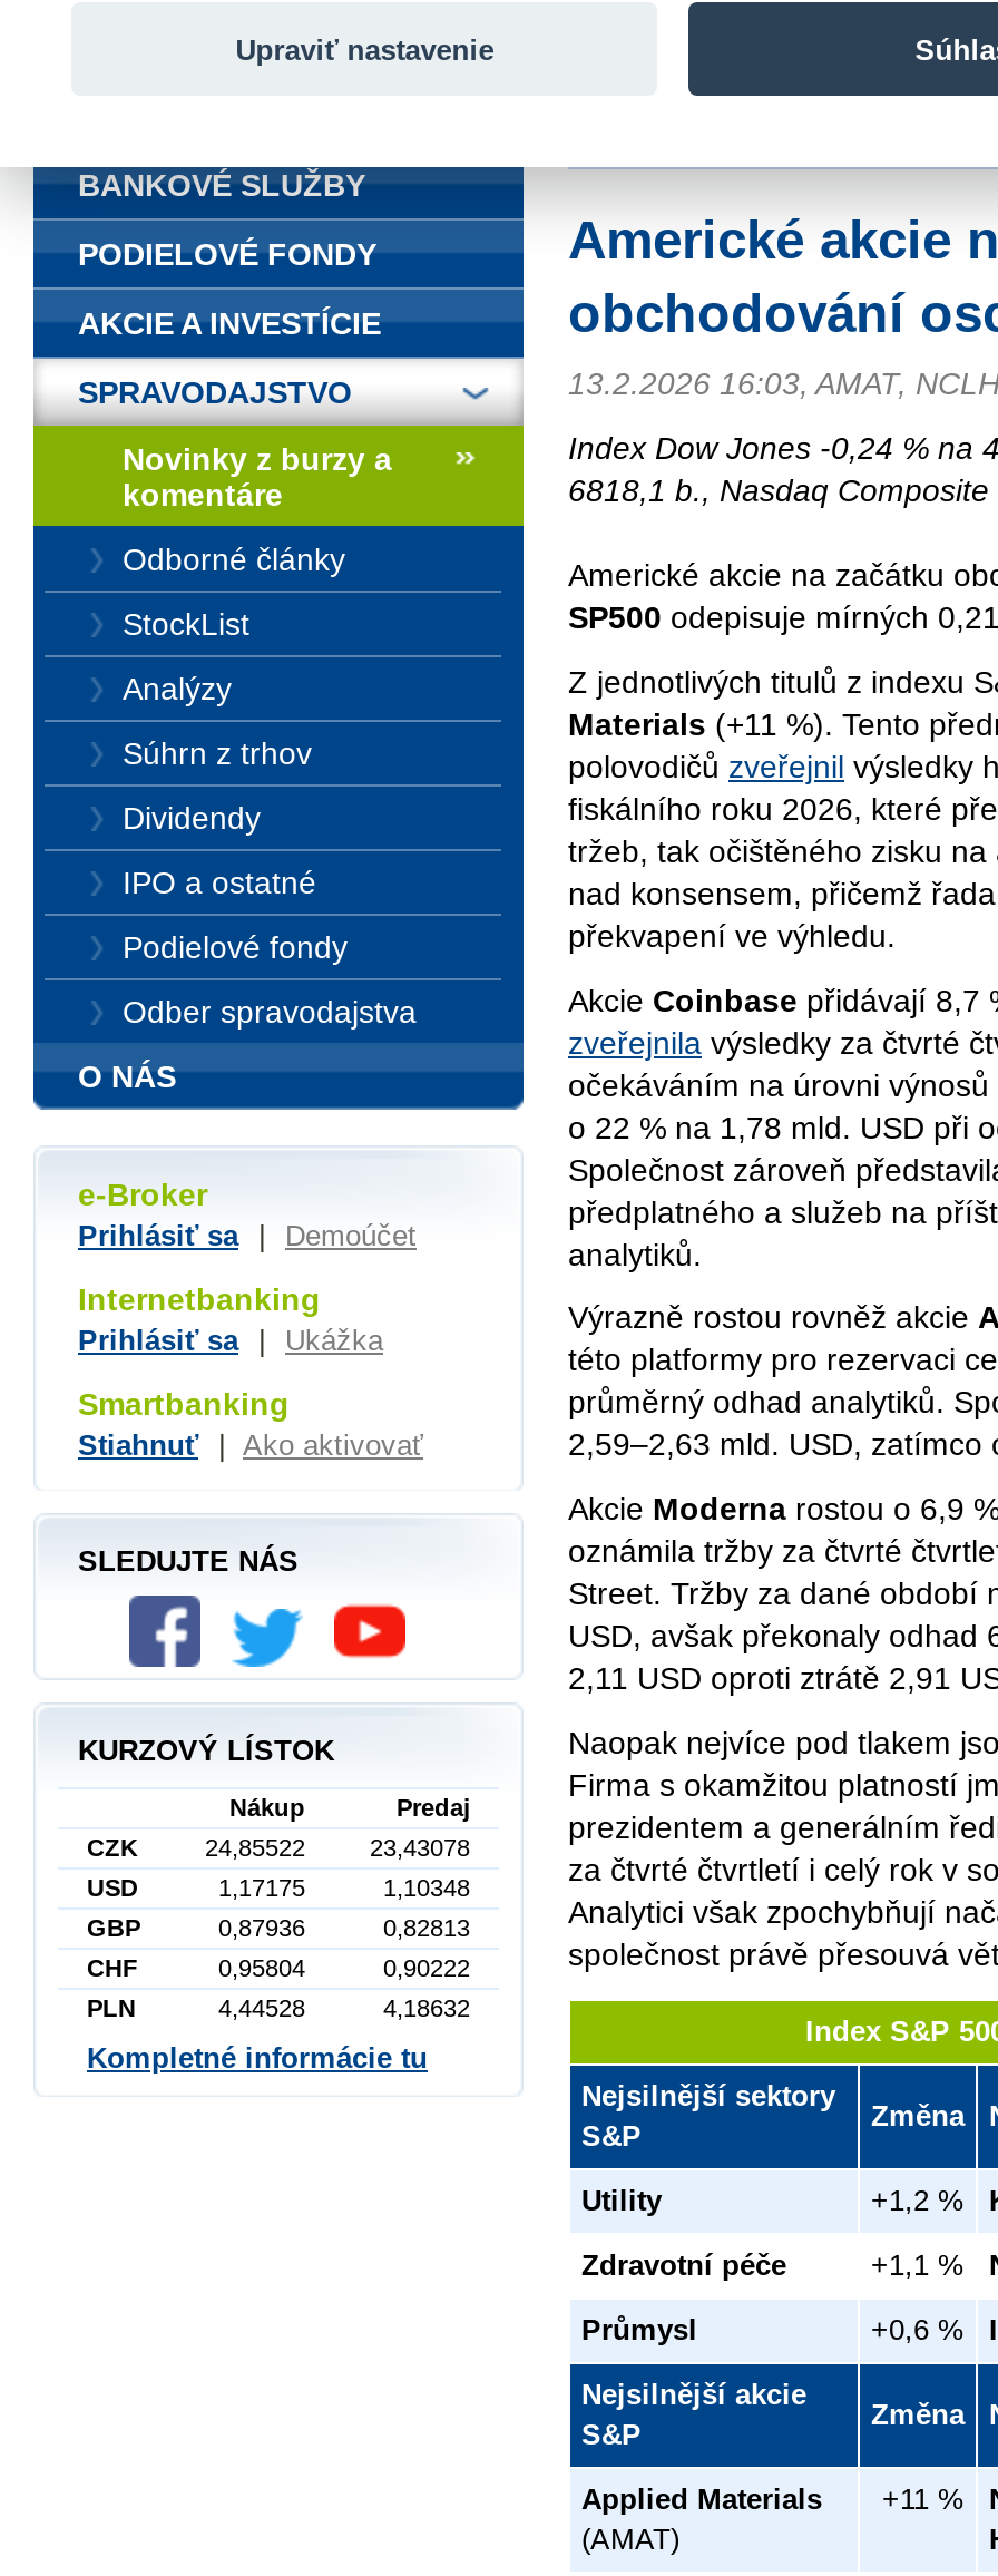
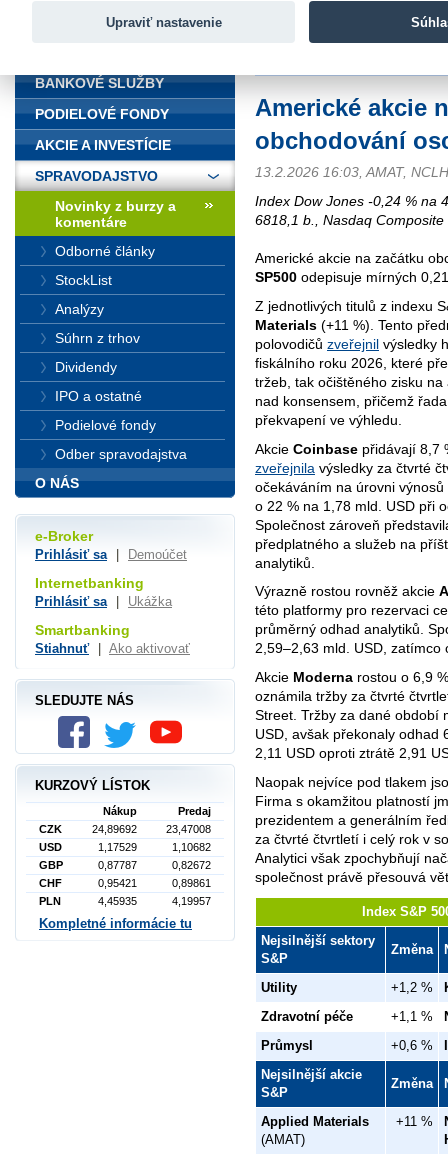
[205,1833,305,1860] 24,85522 -> [92,822,137,834] 24,89692
[370,1833,470,1860] 23,43078 -> [166,822,211,834] 23,47008
[218,1873,305,1900] 1,17175 -> [98,840,137,852] 1,17529
[383,1873,470,1900] 1,10348 -> [172,840,211,852] 1,10682
[218,1913,305,1940] 0,87936 -> [98,858,137,870] 0,87787
[383,1913,470,1940] 0,82813 -> [172,858,211,870] 0,82672
[218,1953,305,1980] 0,95804 -> [98,876,137,888] 0,95421
[383,1953,470,1980] 0,90222 -> [172,876,211,888] 0,89861
[218,1993,305,2020] 4,44528 -> [98,894,137,906] 4,45935
[383,1993,470,2020] 4,18632 -> [172,894,211,906] 4,19957

